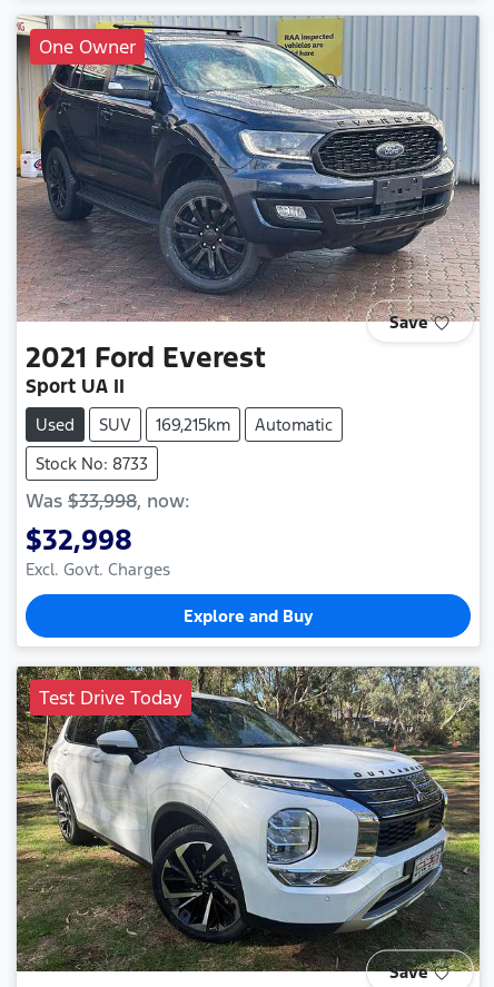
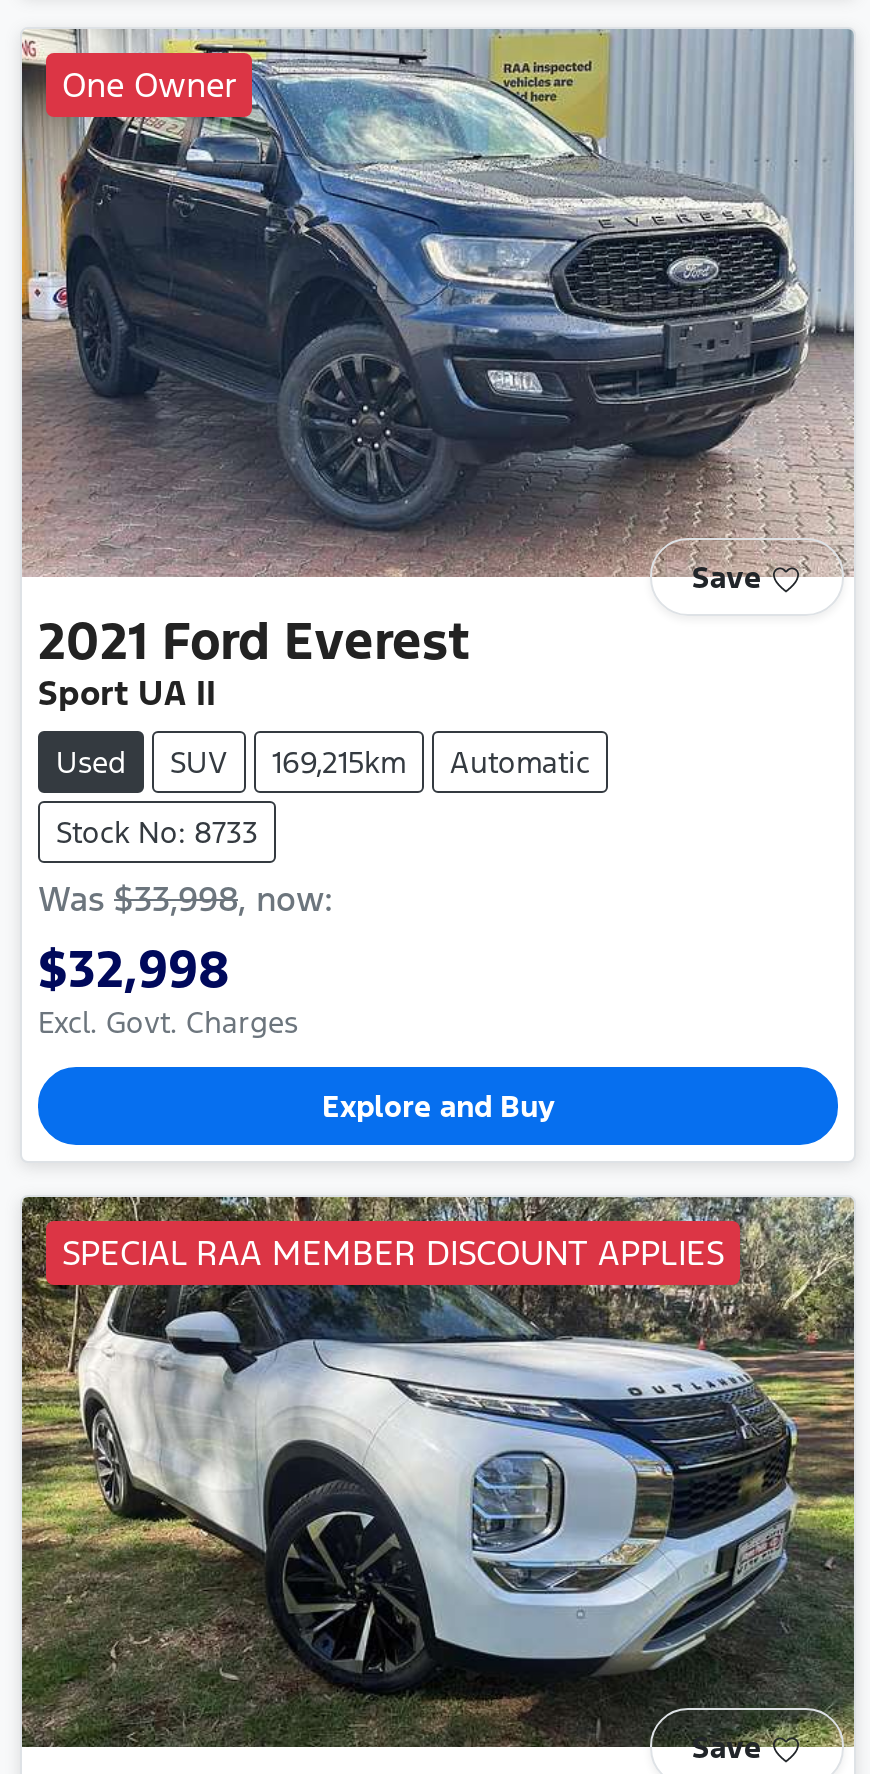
[39,685,182,710] Test Drive Today -> [62,1232,724,1276] SPECIAL RAA MEMBER DISCOUNT APPLIES

